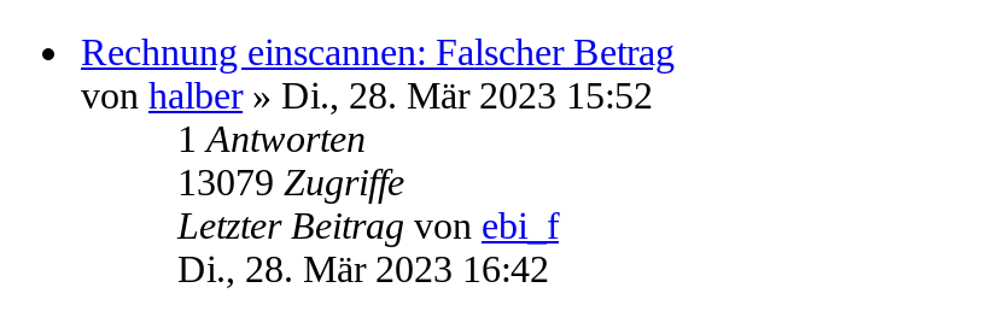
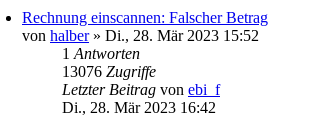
[177,161,404,202] 13079 Zugriffe -> [62,63,156,80] 13076 Zugriffe

